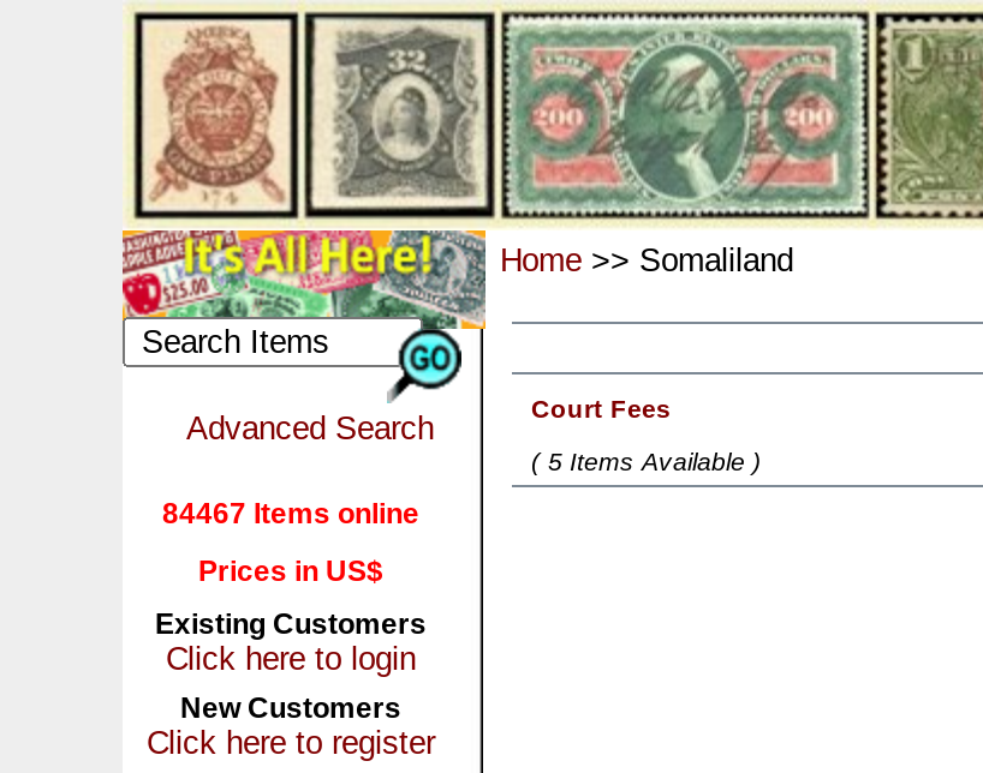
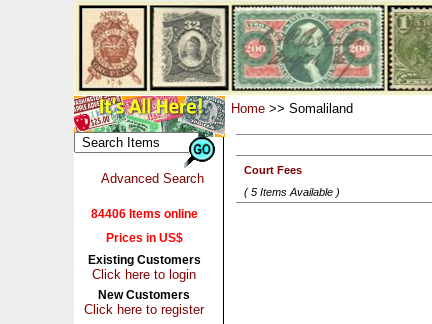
[162,497,419,531] 84467 Items online -> [90,207,197,221] 84406 Items online

